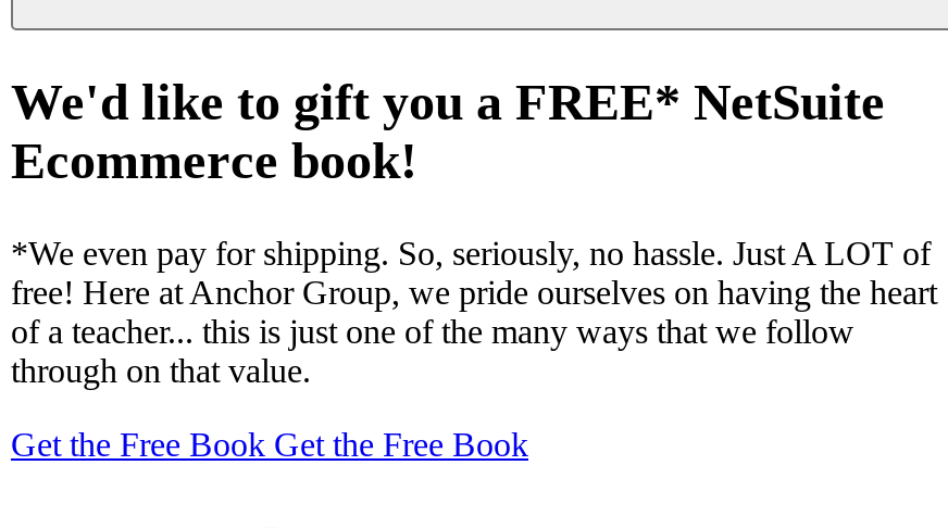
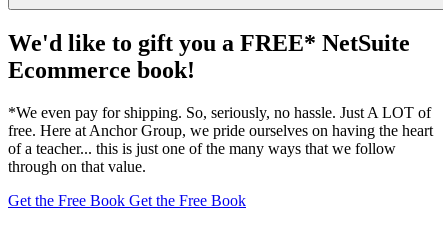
[11,273,937,310] free! Here at Anchor Group, we pride ourselves on having the heart -> [8,122,433,139] free. Here at Anchor Group, we pride ourselves on having the heart

